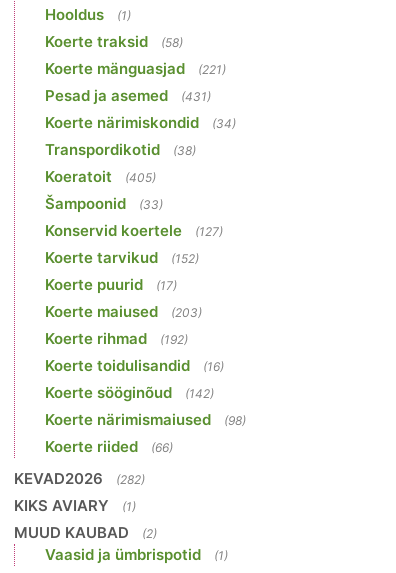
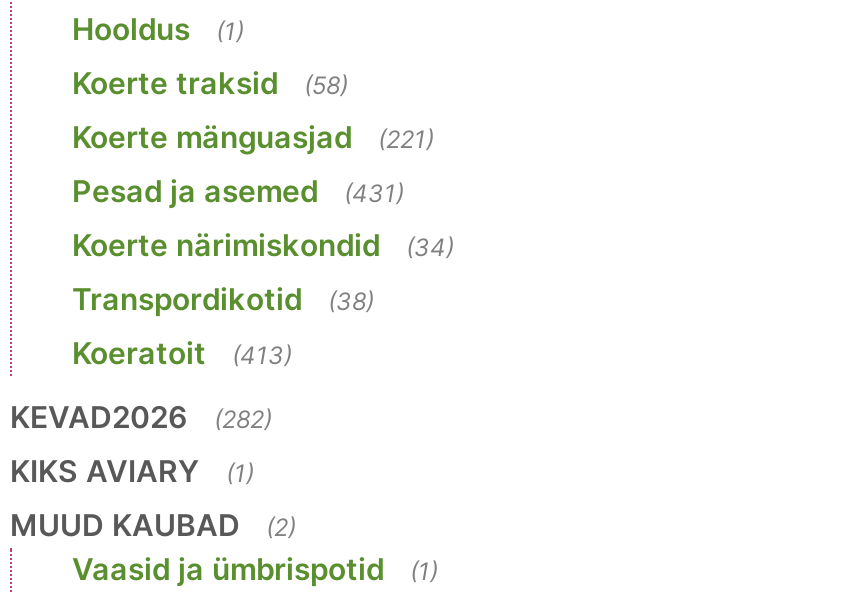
[45,170,246,456] (405) | Šampoonid | (33) | Konservid koertele | (127) | Koerte tarvikud | (152) | Koerte puurid | (17) | Koerte maiused | (203) | Koerte rihmad | (192) | Koerte toidulisandid | (16) | Koerte sööginõud | (142) | Koerte närimismaiused | (98) | Koerte riided | (66) -> [232,341,292,371] (413)

